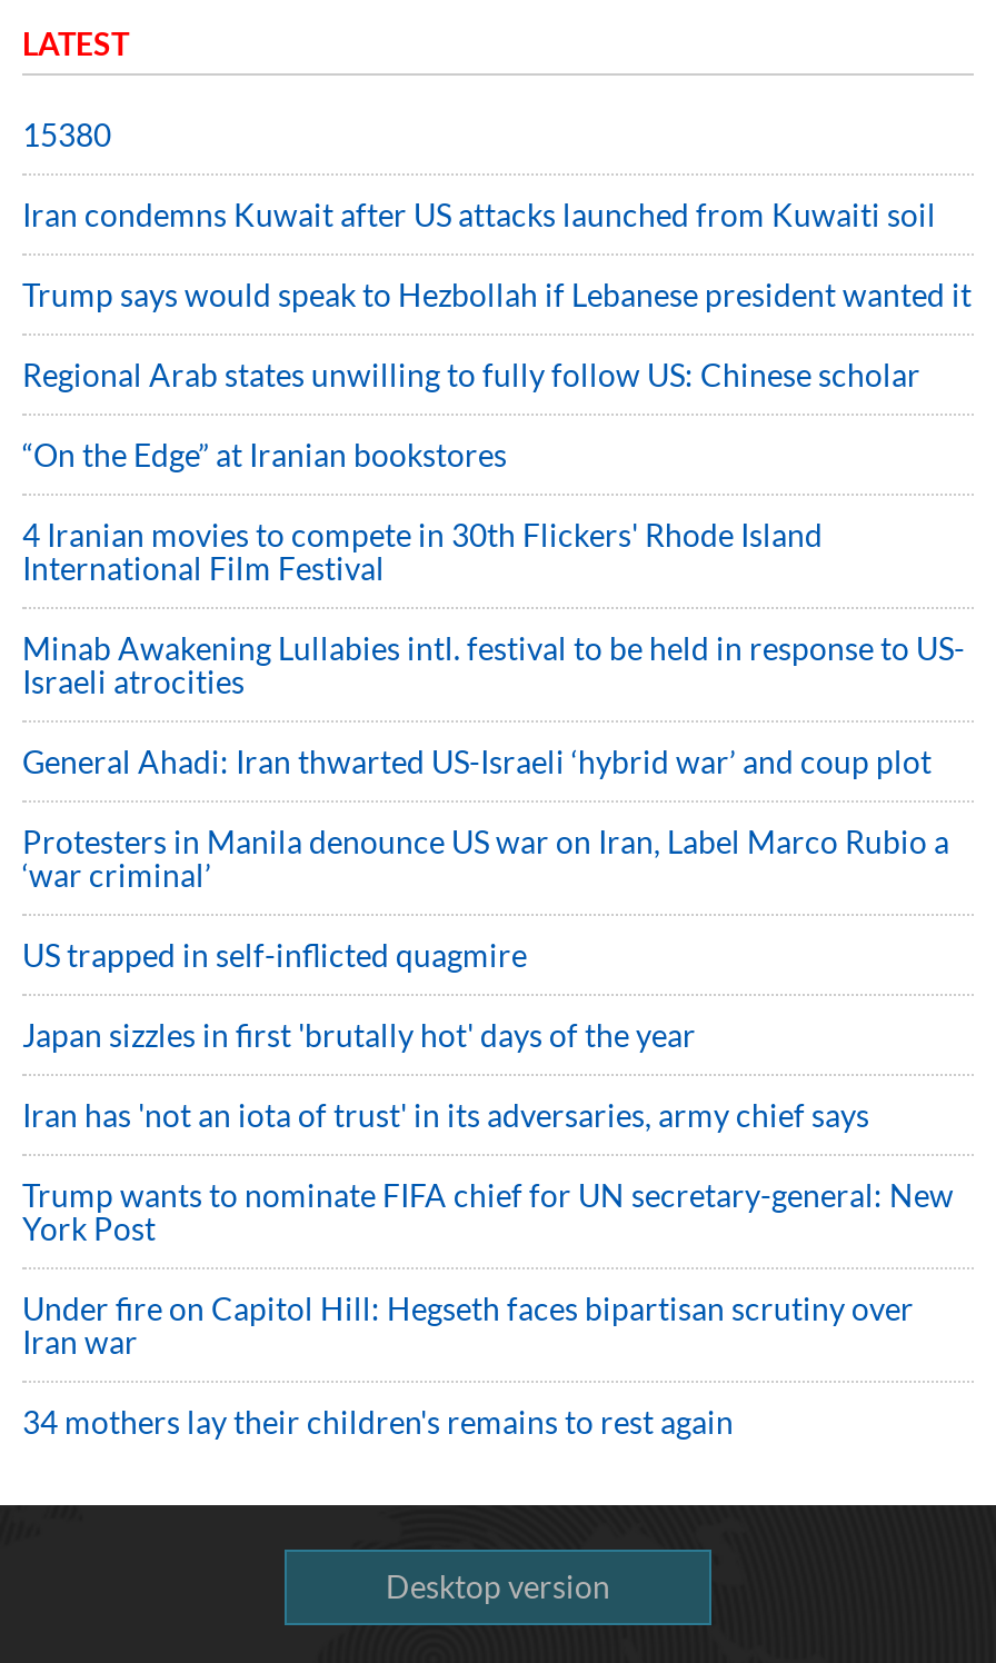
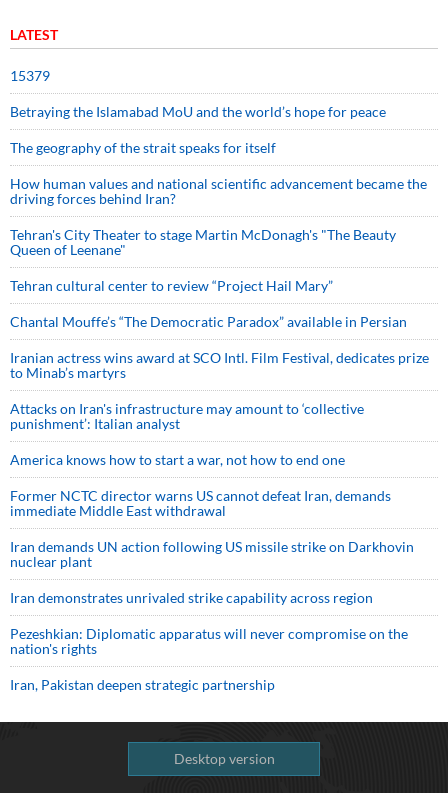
[22,116,111,154] 15380 -> [10,67,50,84] 15379
[22,196,936,234] Iran condemns Kuwait after US attacks launched from Kuwaiti soil -> [10,103,386,120] Betraying the Islamabad MoU and the world’s hope for peace
[22,276,972,314] Trump says would speak to Hezbollah if Lebanese president wanted it -> [10,139,276,156] The geography of the strait speaks for itself
[22,356,920,394] Regional Arab states unwilling to fully follow US: Chinese scholar -> [10,175,427,207] How human values and national scientific advancement became the | driving forces behind Iran?
[22,436,507,474] “On the Edge” at Iranian bookstores -> [10,226,396,258] Tehran's City Theater to stage Martin McDonagh's "The Beauty | Queen of Leenane"
[22,516,823,587] 4 Iranian movies to compete in 30th Flickers' Rhode Island | International Film Festival -> [10,277,333,294] Tehran cultural center to review “Project Hail Mary”
[22,630,965,701] Minab Awakening Lullabies intl. festival to be held in response to US- | Israeli atrocities -> [10,313,407,330] Chantal Mouffe’s “The Democratic Paradox” available in Persian
[22,743,932,781] General Ahadi: Iran thwarted US-Israeli ‘hybrid war’ and coup plot -> [10,349,429,381] Iranian actress wins award at SCO Intl. Film Festival, dedicates prize | to Minab’s martyrs
[22,823,949,894] Protesters in Manila denounce US war on Iran, Label Marco Rubio a | ‘war criminal’ -> [10,400,364,432] Attacks on Iran's infrastructure may amount to ‘collective | punishment’: Italian analyst
[22,936,534,974] US trapped in self-inflicted quagmire -> [10,451,345,468] America knows how to start a war, not how to end one
[22,1016,696,1054] Japan sizzles in first 'brutally hot' days of the year -> [10,487,391,519] Former NCTC director warns US cannot defeat Iran, demands | immediate Middle East withdrawal
[22,1097,876,1134] Iran has 'not an iota of trust' in its adversaries, army chief says -> [10,538,414,570] Iran demands UN action following US missile strike on Darkhovin | nuclear plant
[22,1177,954,1248] Trump wants to nominate FIFA chief for UN secretary-general: New | York Post -> [10,589,373,606] Iran demonstrates unrivaled strike capability across region
[22,1290,914,1361] Under fire on Capitol Hill: Hegseth faces bipartisan scrutiny over | Iran war -> [10,625,408,657] Pezeshkian: Diplomatic apparatus will never compromise on the | nation's rights
[22,1403,734,1441] 34 mothers lay their children's remains to rest again -> [10,676,275,693] Iran, Pakistan deepen strategic partnership

